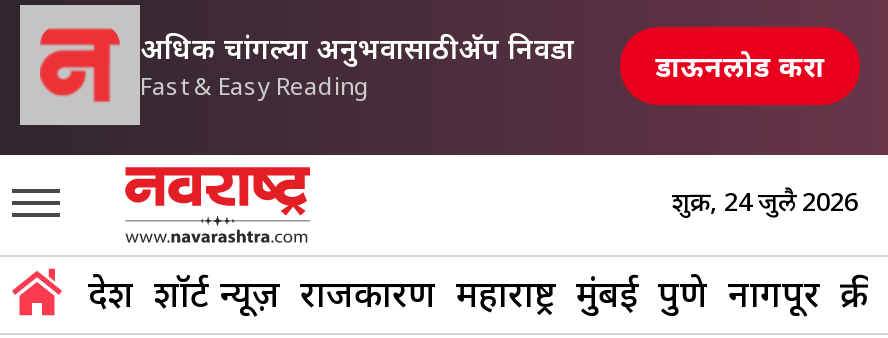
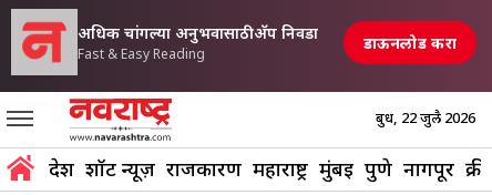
[672,183,858,219] शुक्र, 24 जुलै 2026 -> [376,107,475,127] बुध, 22 जुलै 2026

